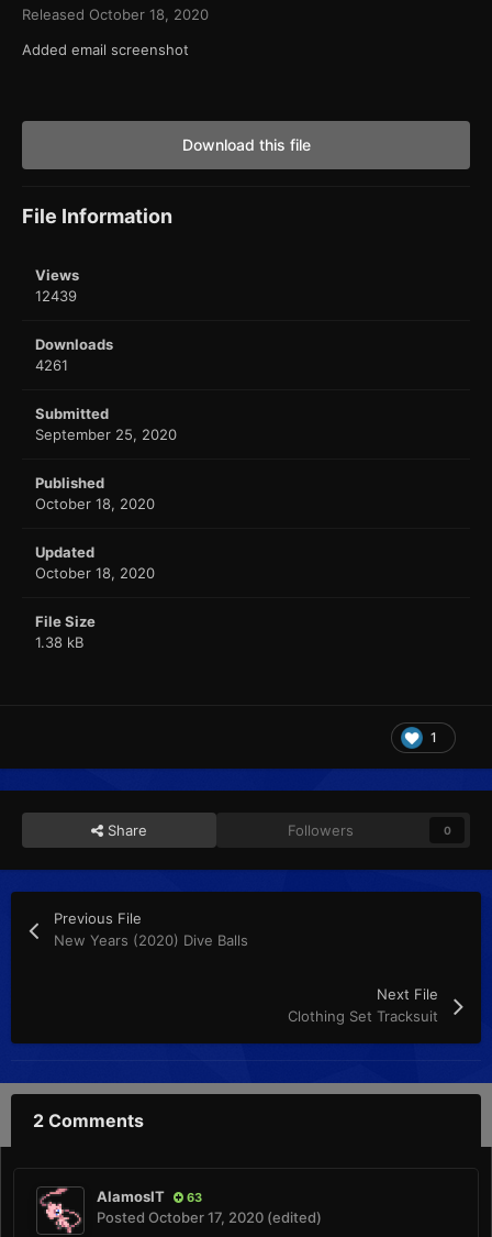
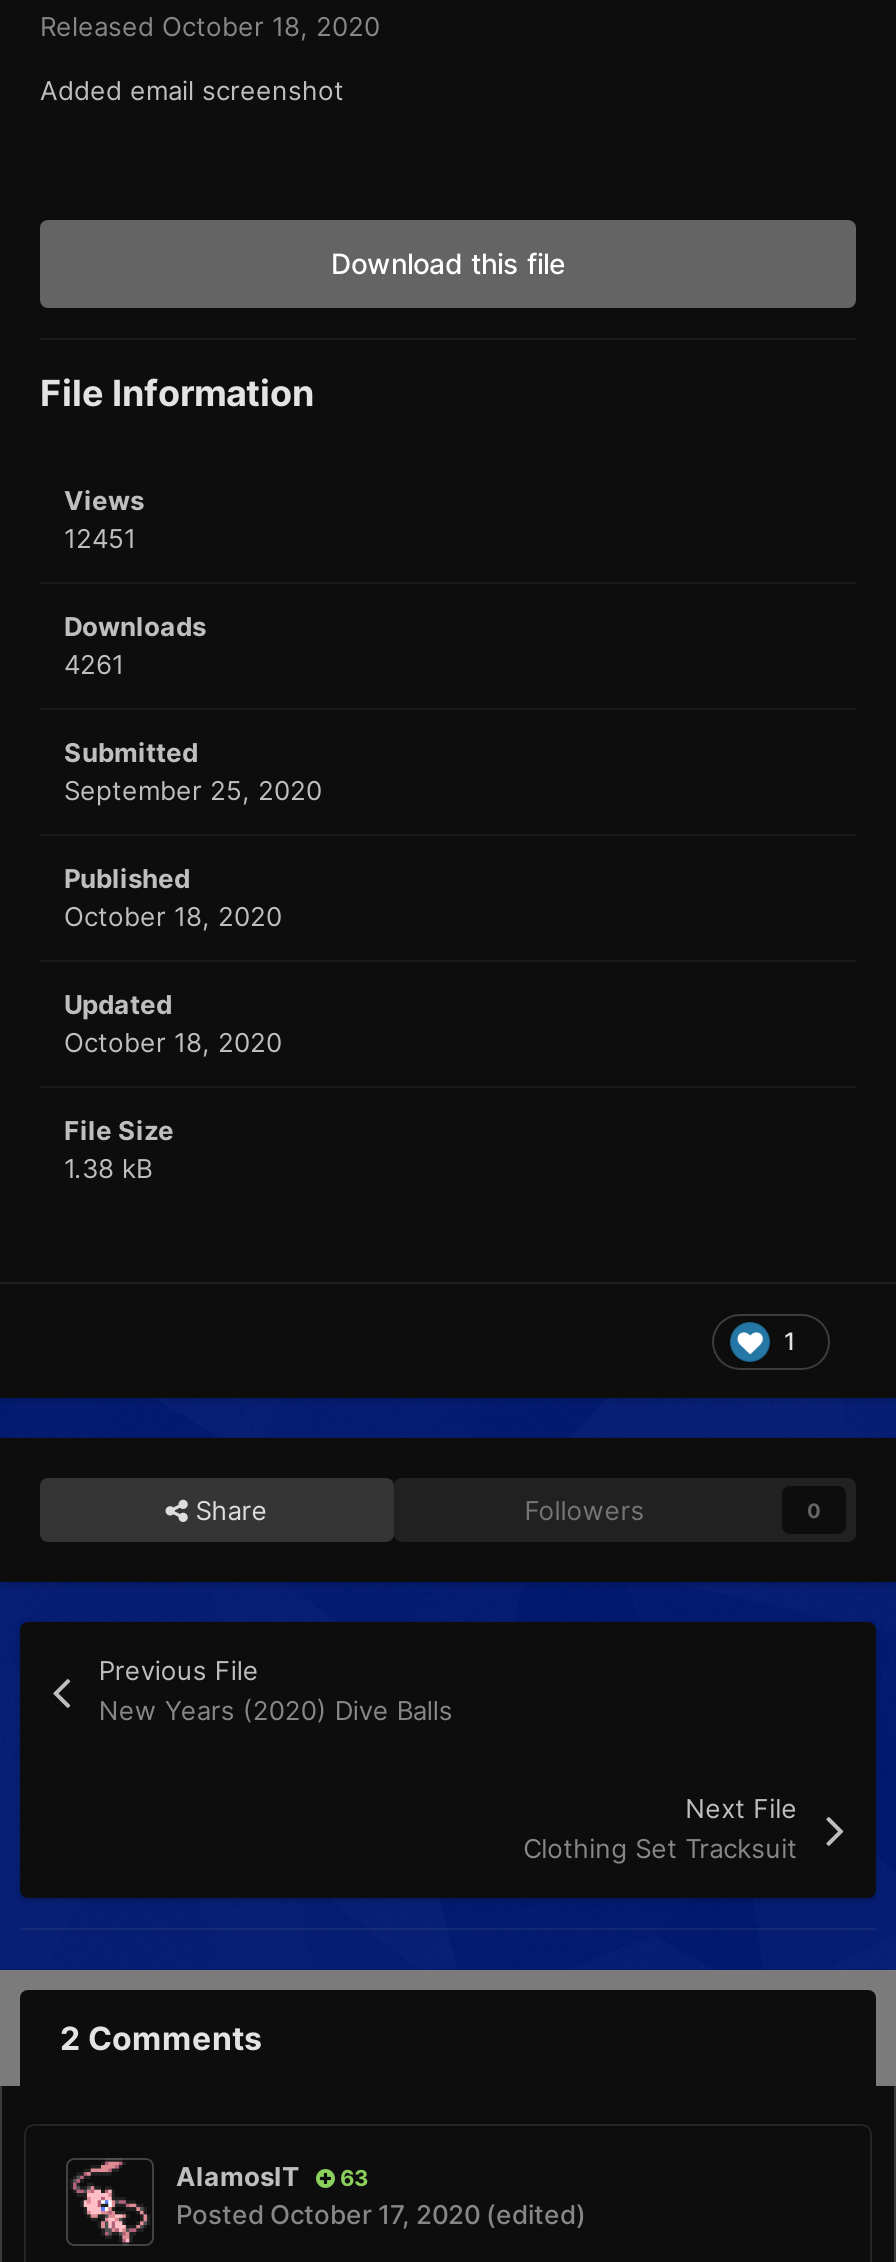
[35,288,77,305] 12439 -> [64,523,136,555] 12451

